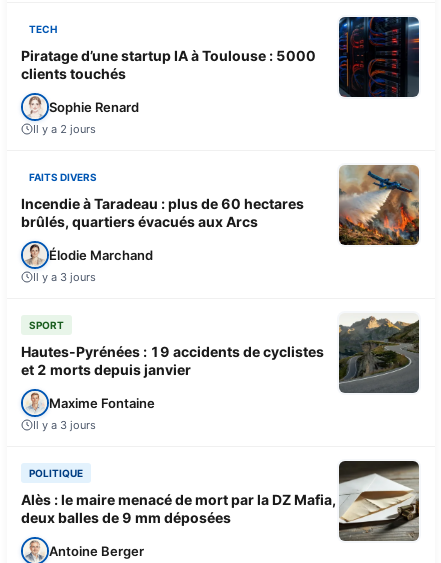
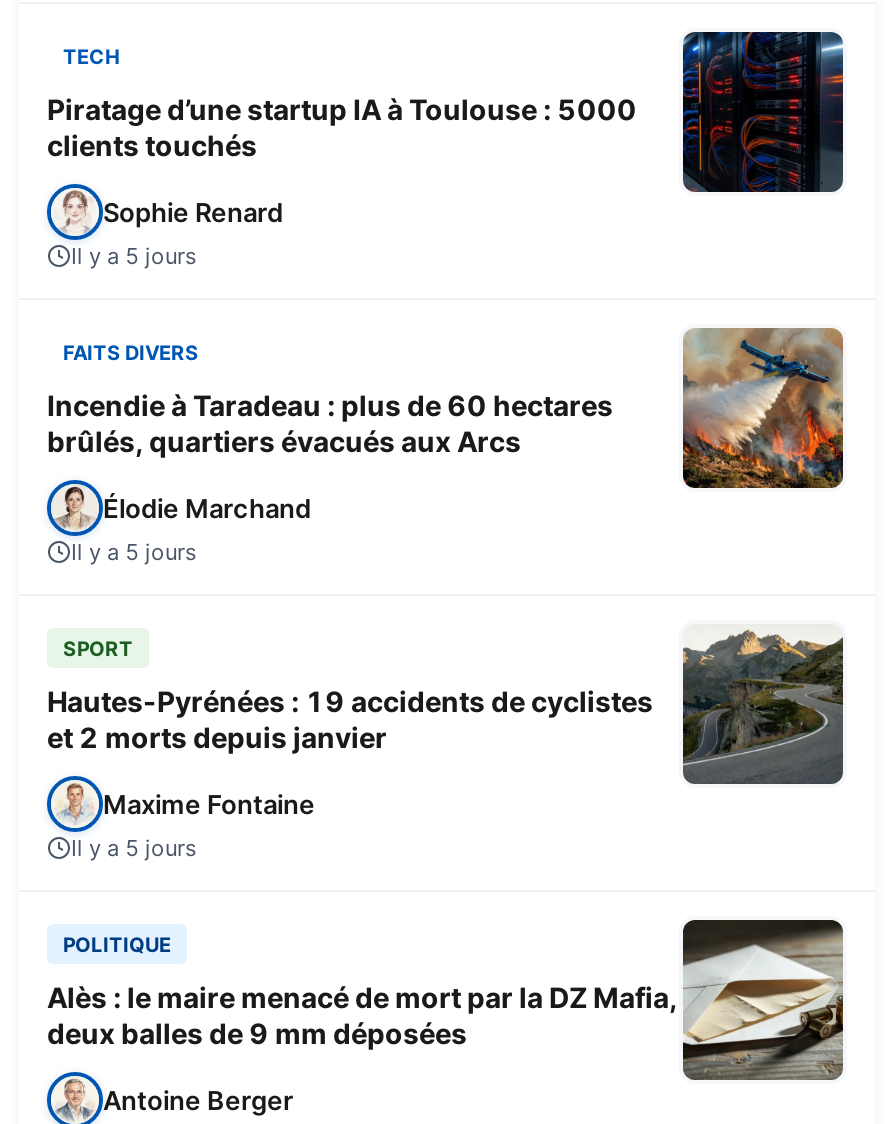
[33,122,96,136] Il y a 2 jours -> [71,241,197,269] Il y a 5 jours
[33,270,96,284] Il y a 3 jours -> [71,537,197,565] Il y a 5 jours
[33,418,96,432] Il y a 3 jours -> [71,833,197,861] Il y a 5 jours

